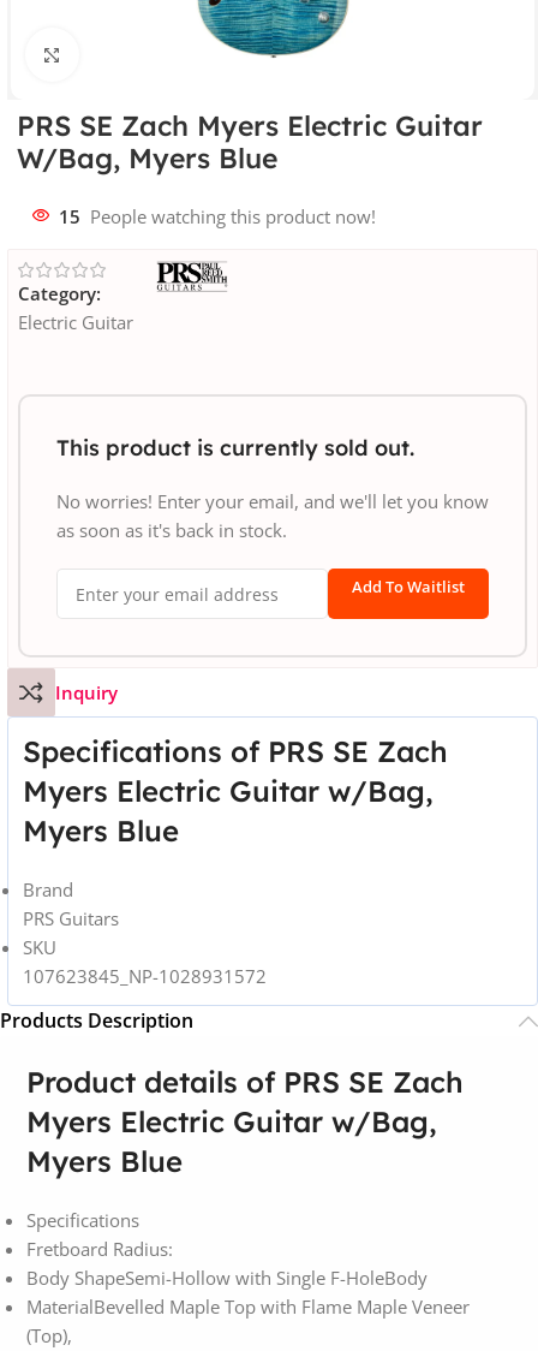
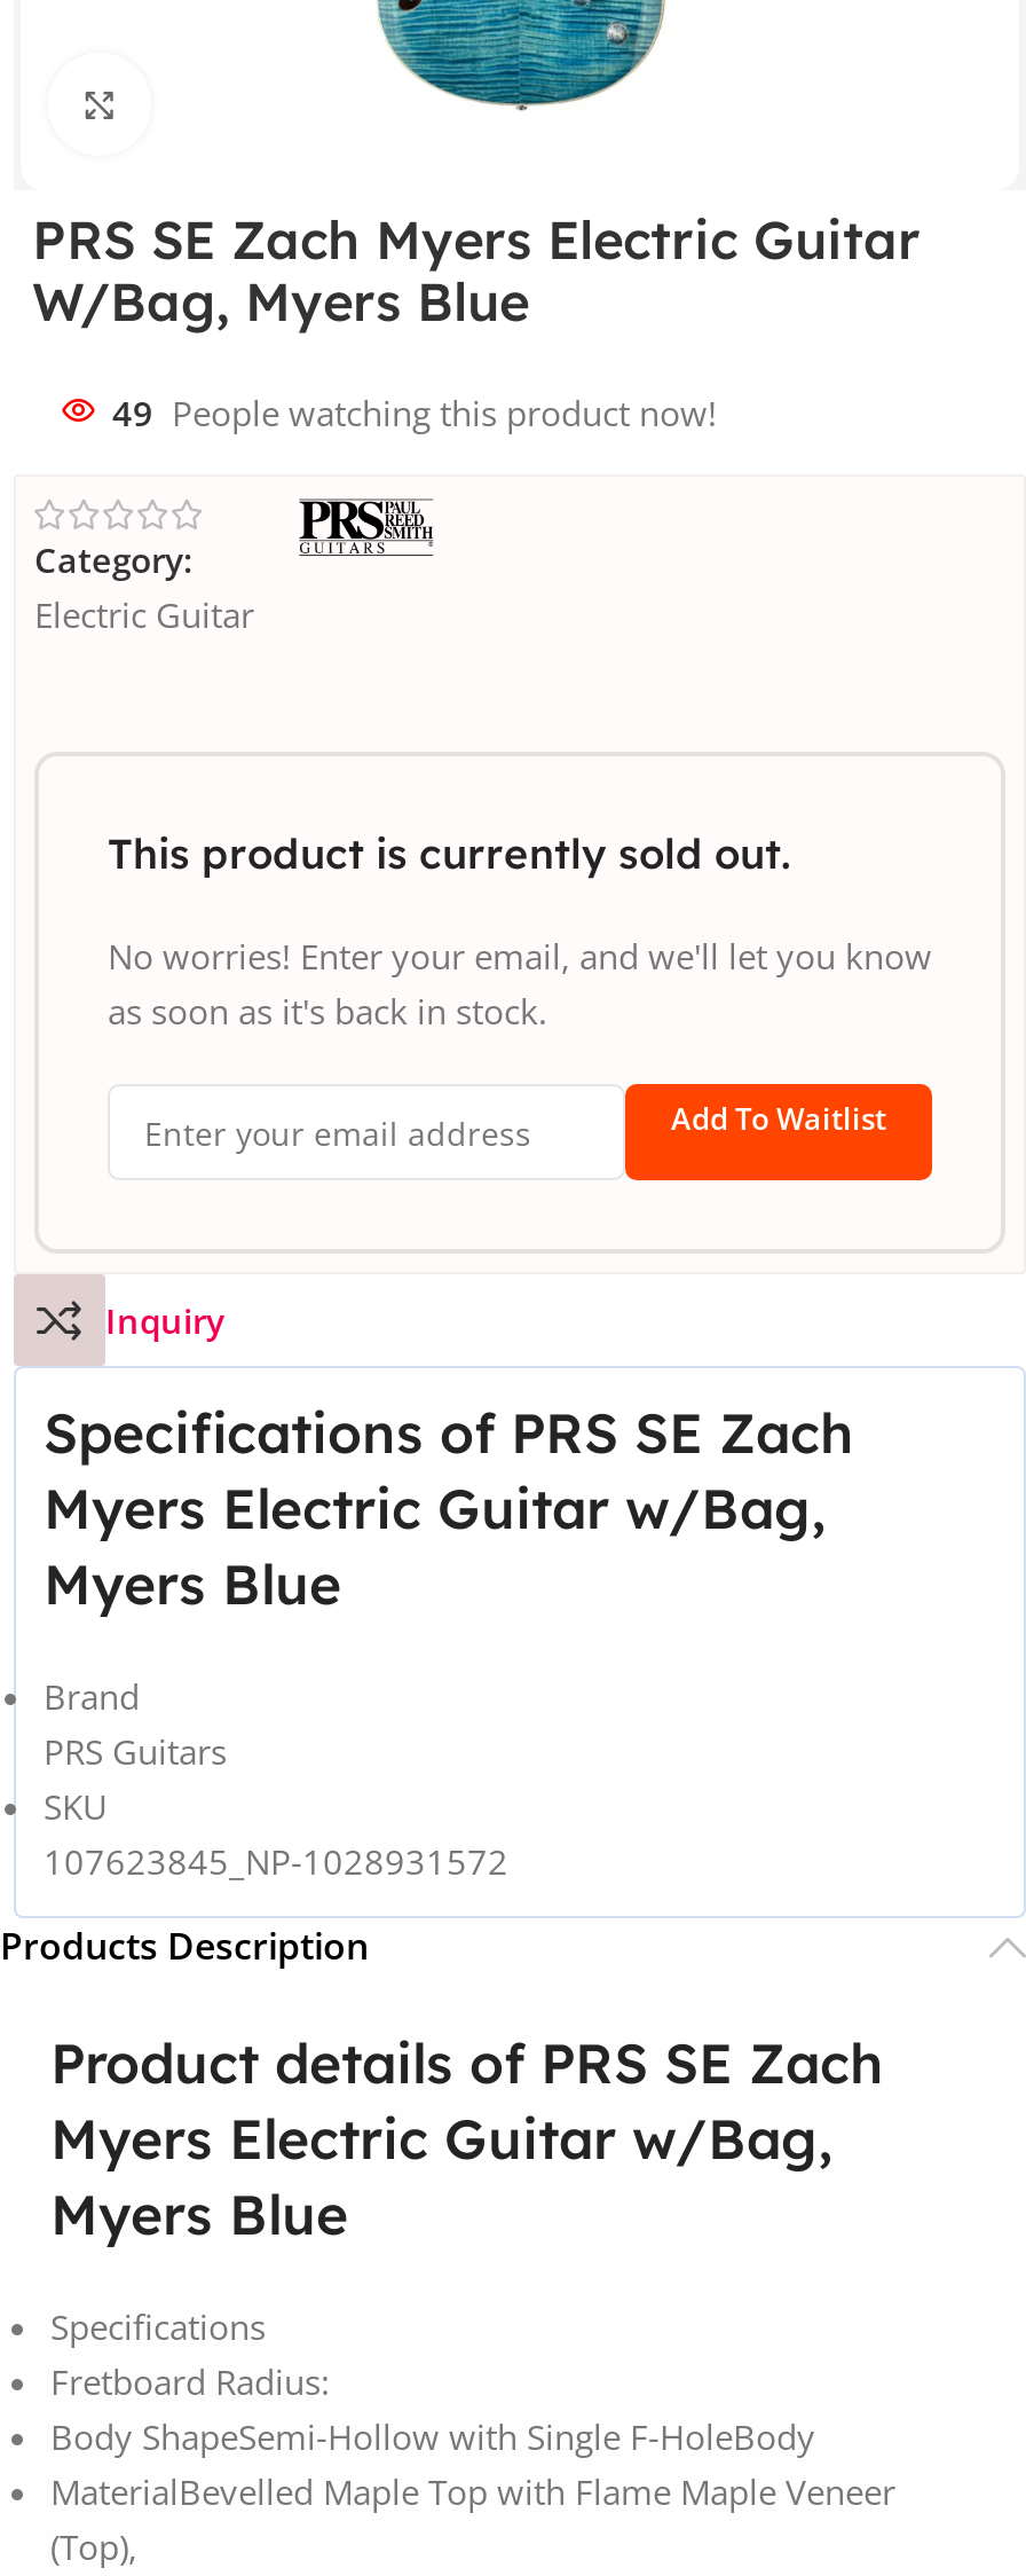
[59,204,376,228] 15 People watching this product now! -> [112,390,717,435] 49 People watching this product now!

